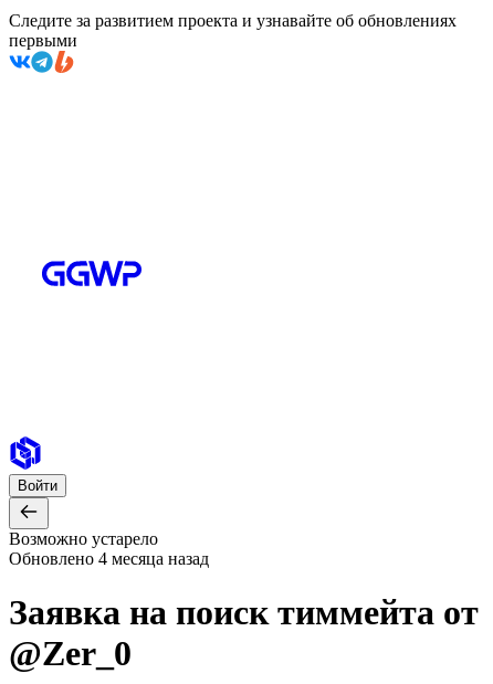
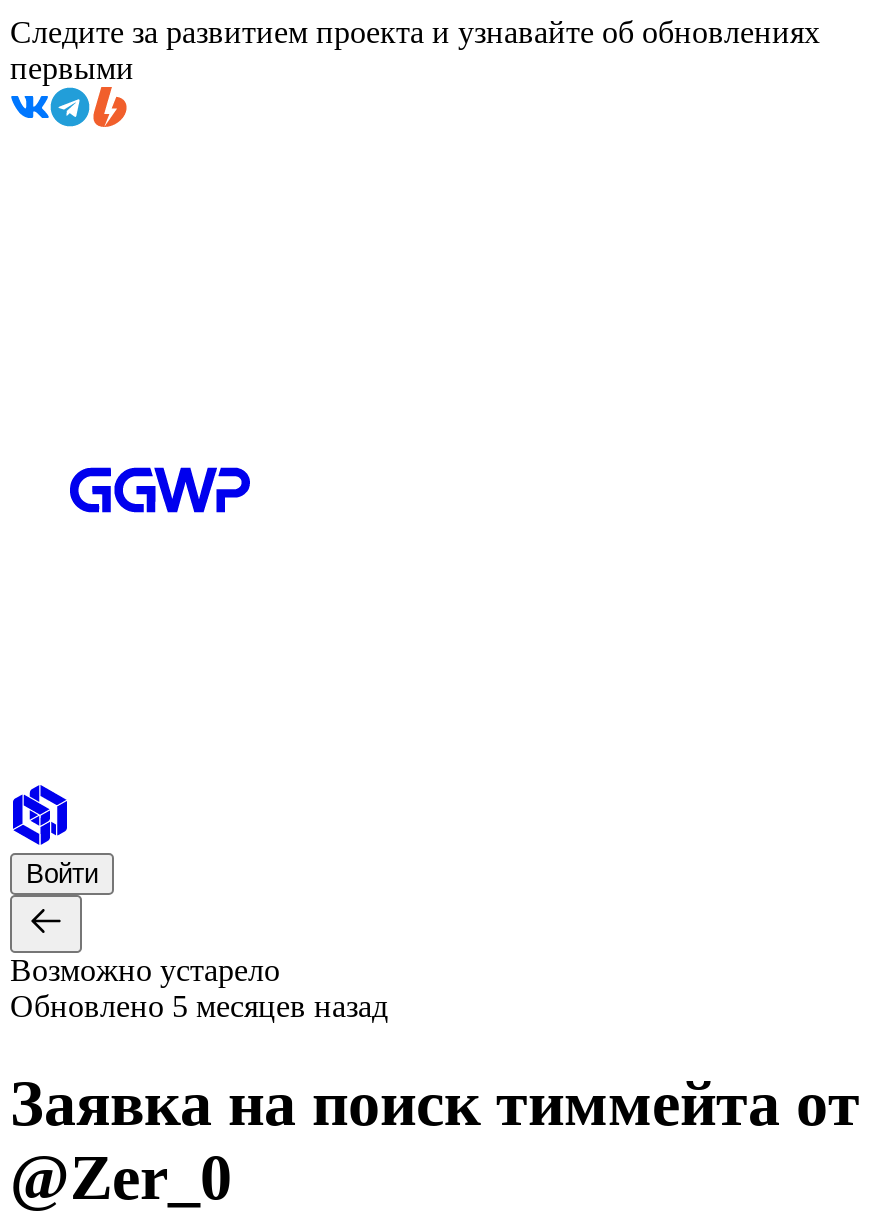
[9,549,209,568] Обновлено 4 месяца назад -> [10,989,388,1023] Обновлено 5 месяцев назад

